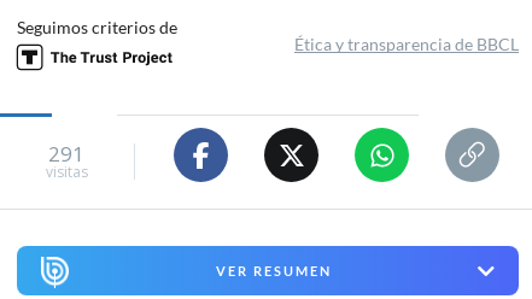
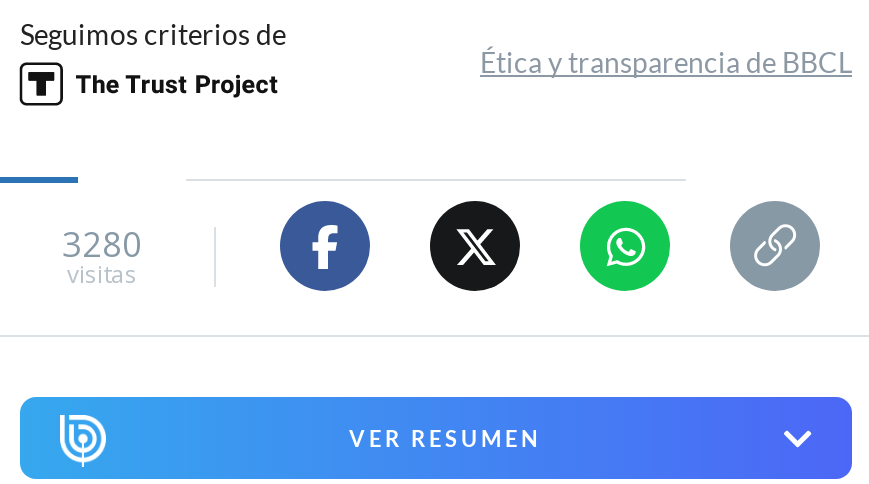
[48,140,84,168] 291 -> [62,221,142,267] 3280

